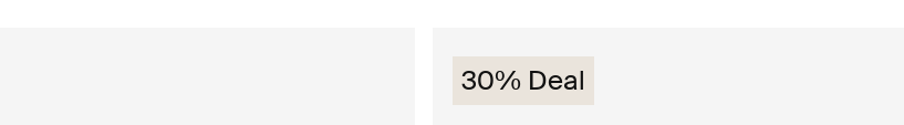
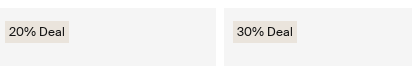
none -> [9,24,65,40] 20% Deal

